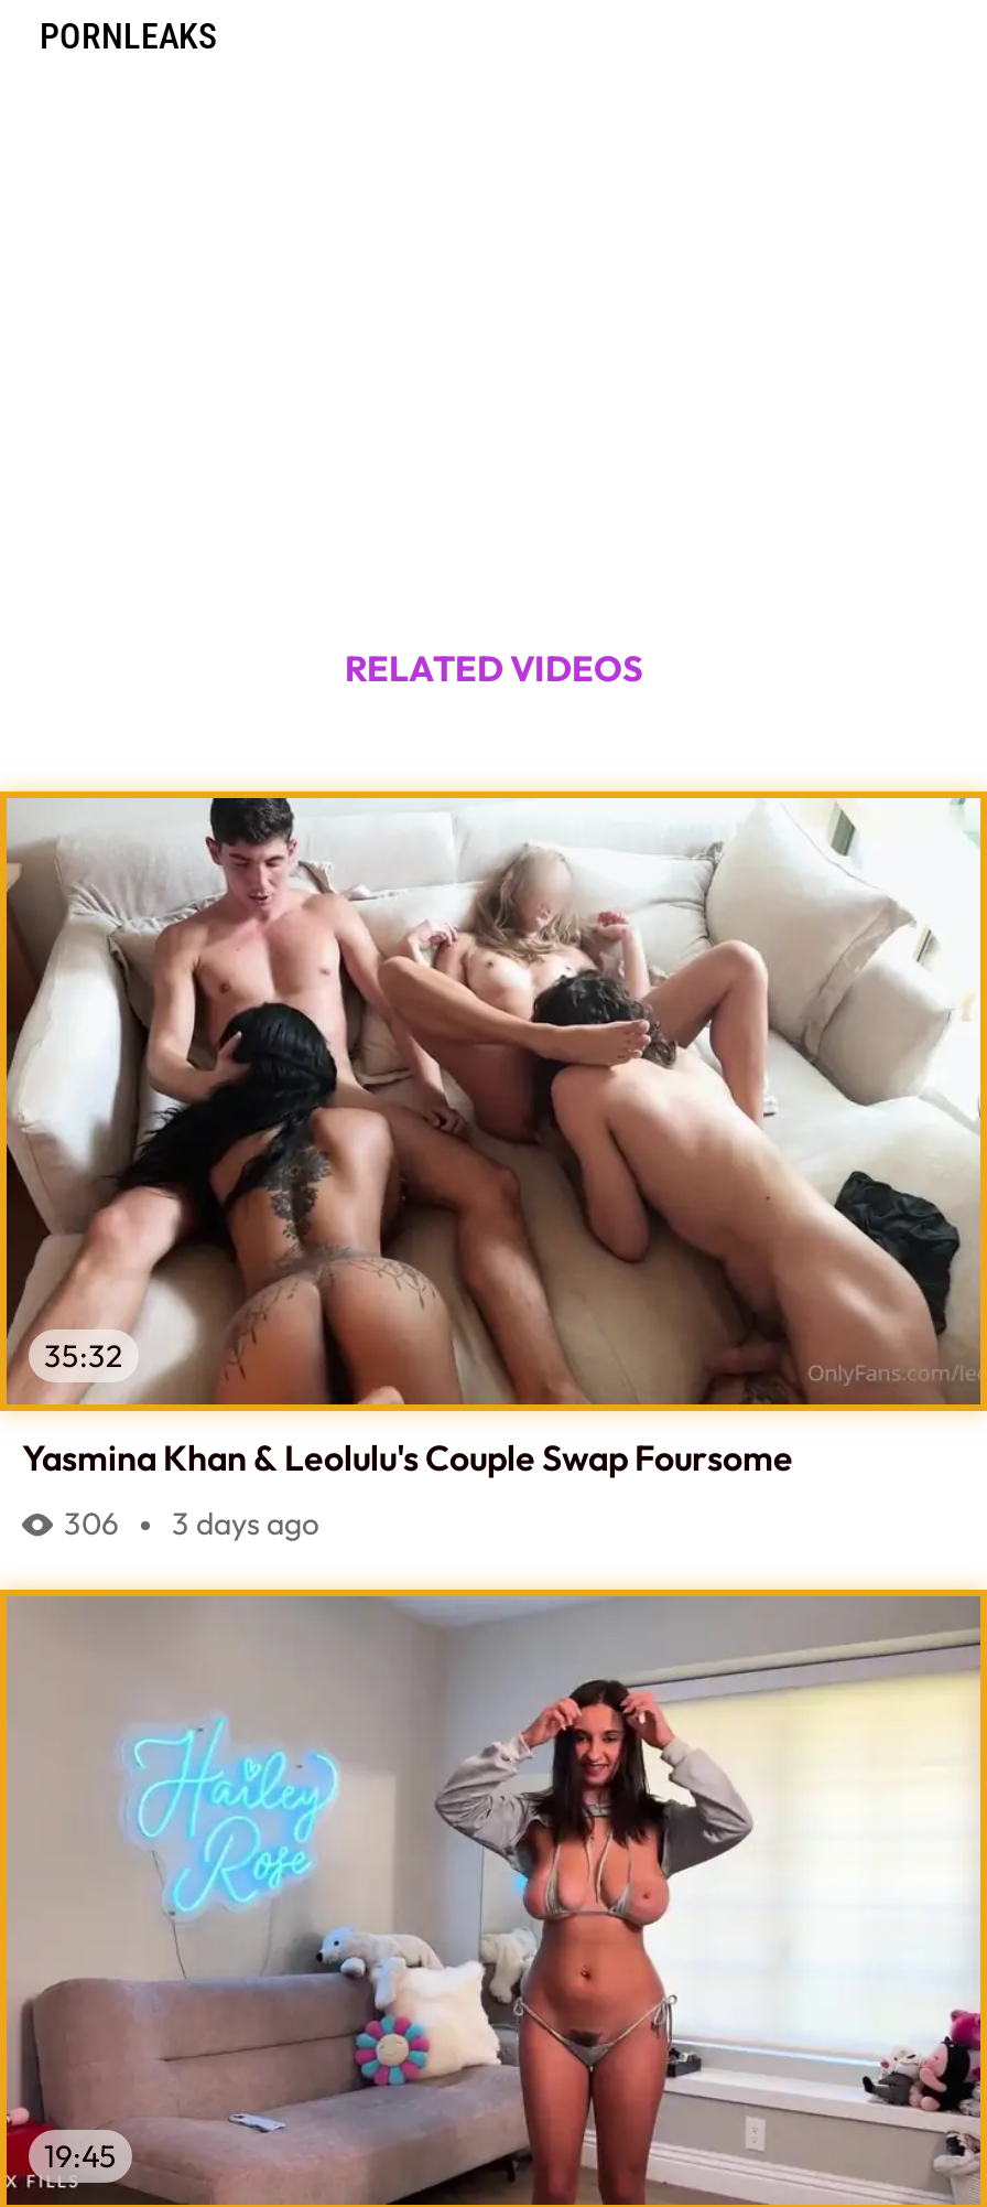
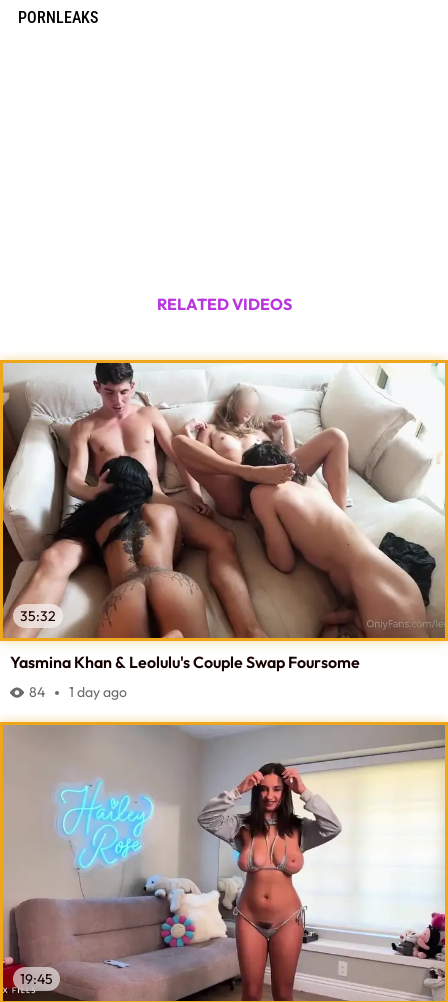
[64,1505,119,1544] 306 -> [29,683,45,701] 84
[172,1505,319,1544] 3 days ago -> [69,683,127,701] 1 day ago

